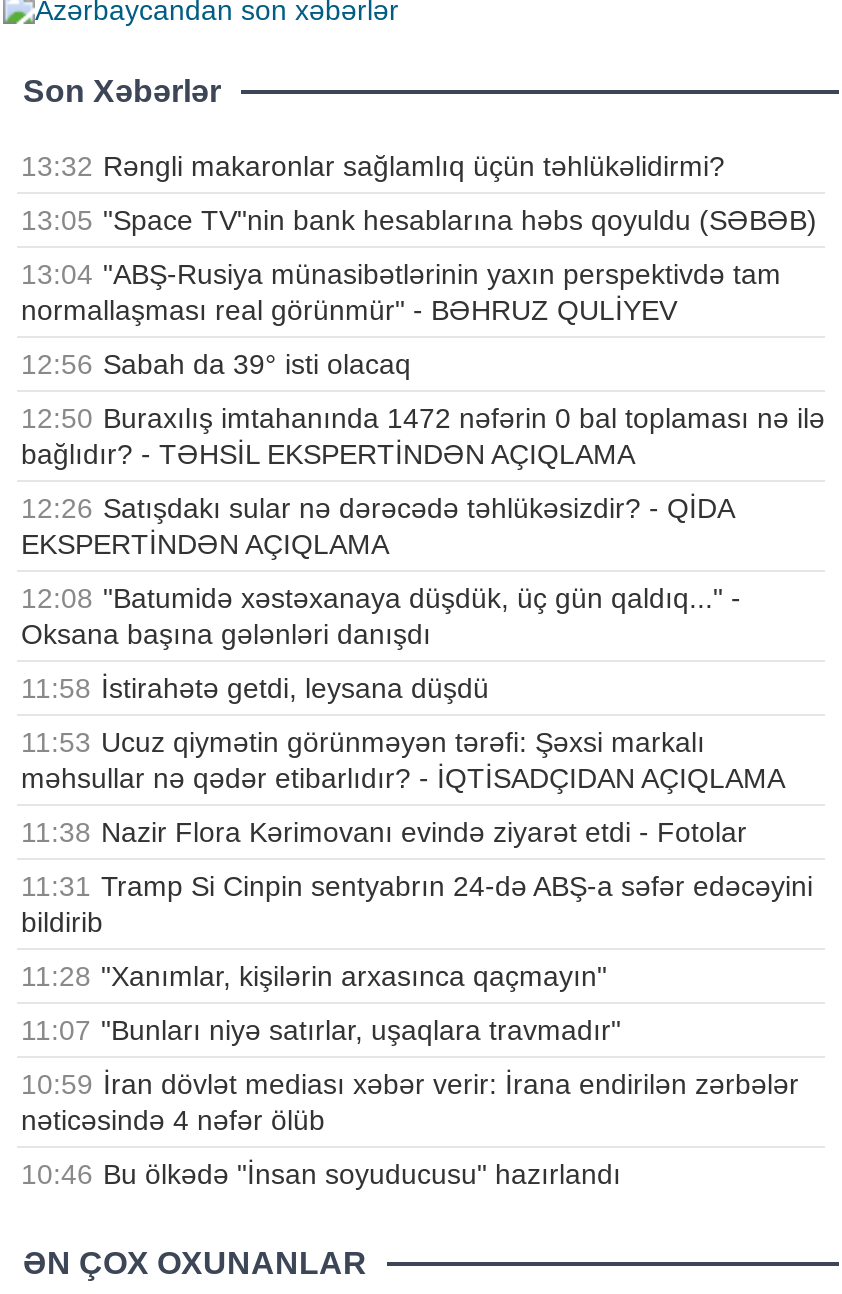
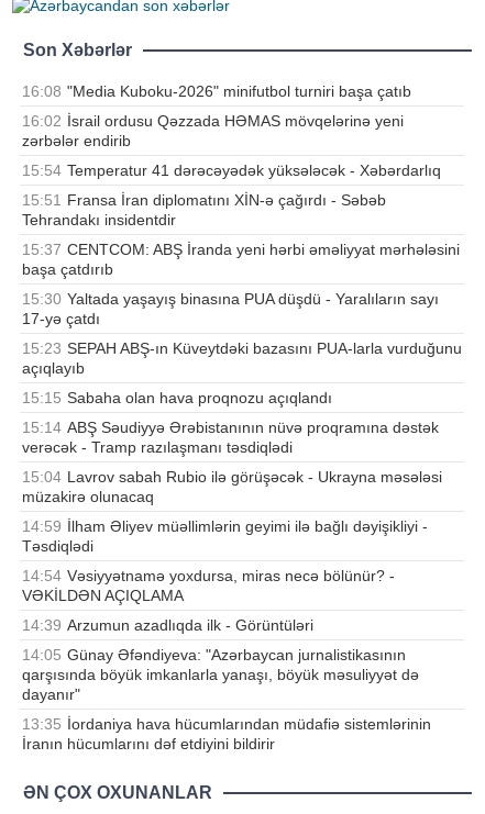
[21,151,725,183] 13:32 Rəngli makaronlar sağlamlıq üçün təhlükəlidirmi? -> [22,83,411,100] 16:08 "Media Kuboku-2026" minifutbol turniri başa çatıb
[21,205,817,237] 13:05 "Space TV"nin bank hesablarına həbs qoyuldu (SƏBƏB) -> [22,112,404,150] 16:02 İsrail ordusu Qəzzada HƏMAS mövqelərinə yeni | zərbələr endirib
[21,259,781,327] 13:04 "ABŞ-Rusiya münasibətlərinin yaxın perspektivdə tam | normallaşması real görünmür" - BƏHRUZ QULİYEV -> [22,162,441,179] 15:54 Temperatur 41 dərəcəyədək yüksələcək - Xəbərdarlıq
[21,349,411,381] 12:56 Sabah da 39° isti olacaq -> [22,192,386,229] 15:51 Fransa İran diplomatını XİN-ə çağırdı - Səbəb | Tehrandakı insidentdir
[21,403,825,471] 12:50 Buraxılış imtahanında 1472 nəfərin 0 bal toplaması nə ilə | bağlıdır? - TƏHSİL EKSPERTİNDƏN AÇIQLAMA -> [22,241,460,278] 15:37 CENTCOM: ABŞ İranda yeni hərbi əməliyyat mərhələsini | başa çatdırıb
[21,493,733,561] 12:26 Satışdakı sular nə dərəcədə təhlükəsizdir? - QİDA | EKSPERTİNDƏN AÇIQLAMA -> [22,290,439,328] 15:30 Yaltada yaşayış binasına PUA düşdü - Yaralıların sayı | 17-yə çatdı
[21,583,741,651] 12:08 "Batumidə xəstəxanaya düşdük, üç gün qaldıq..." - | Oksana başına gələnləri danışdı -> [22,340,462,377] 15:23 SEPAH ABŞ-ın Küveytdəki bazasını PUA-larla vurduğunu | açıqlayıb
[21,673,489,705] 11:58 İstirahətə getdi, leysana düşdü -> [22,389,332,407] 15:15 Sabaha olan hava proqnozu açıqlandı
[21,727,785,795] 11:53 Ucuz qiymətin görünməyən tərəfi: Şəxsi markalı | məhsullar nə qədər etibarlıdır? - İQTİSADÇIDAN AÇIQLAMA -> [22,419,439,456] 15:14 ABŞ Səudiyyə Ərəbistanının nüvə proqramına dəstək | verəcək - Tramp razılaşmanı təsdiqlədi
[21,817,747,849] 11:38 Nazir Flora Kərimovanı evində ziyarət etdi - Fotolar -> [22,468,442,506] 15:04 Lavrov sabah Rubio ilə görüşəcək - Ukrayna məsələsi | müzakirə olunacaq
[21,871,813,939] 11:31 Tramp Si Cinpin sentyabrın 24-də ABŞ-a səfər edəcəyini | bildirib -> [22,518,428,555] 14:59 İlham Əliyev müəllimlərin geyimi ilə bağlı dəyişikliyi - | Təsdiqlədi
[21,961,607,993] 11:28 "Xanımlar, kişilərin arxasınca qaçmayın" -> [22,567,395,605] 14:54 Vəsiyyətnamə yoxdursa, miras necə bölünür? - | VƏKİLDƏN AÇIQLAMA
[21,1015,621,1047] 11:07 "Bunları niyə satırlar, uşaqlara travmadır" -> [22,617,313,634] 14:39 Arzumun azadlıqda ilk - Görüntüləri
[21,1069,799,1137] 10:59 İran dövlət mediası xəbər verir: İrana endirilən zərbələr | nəticəsində 4 nəfər ölüb -> [22,646,419,703] 14:05 Günay Əfəndiyeva: "Azərbaycan jurnalistikasının | qarşısında böyük imkanlarla yanaşı, böyük məsuliyyət də | dayanır"
[21,1159,621,1191] 10:46 Bu ölkədə "İnsan soyuducusu" hazırlandı -> [22,716,431,753] 13:35 İordaniya hava hücumlarından müdafiə sistemlərinin | İranın hücumlarını dəf etdiyini bildirir

